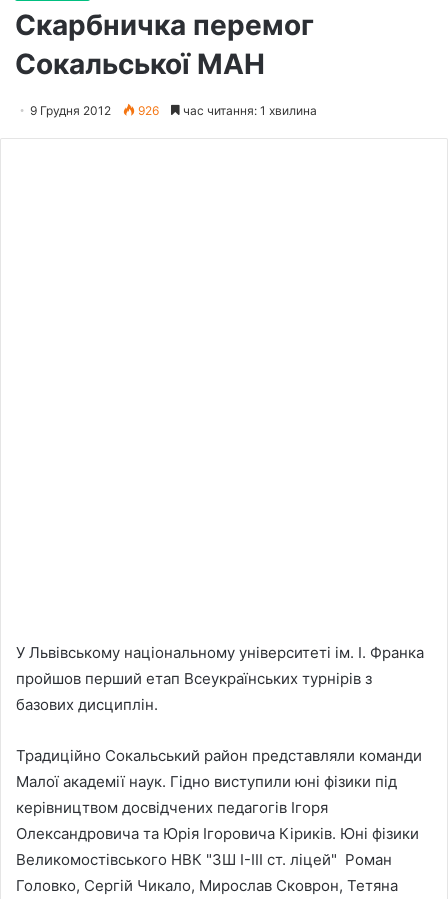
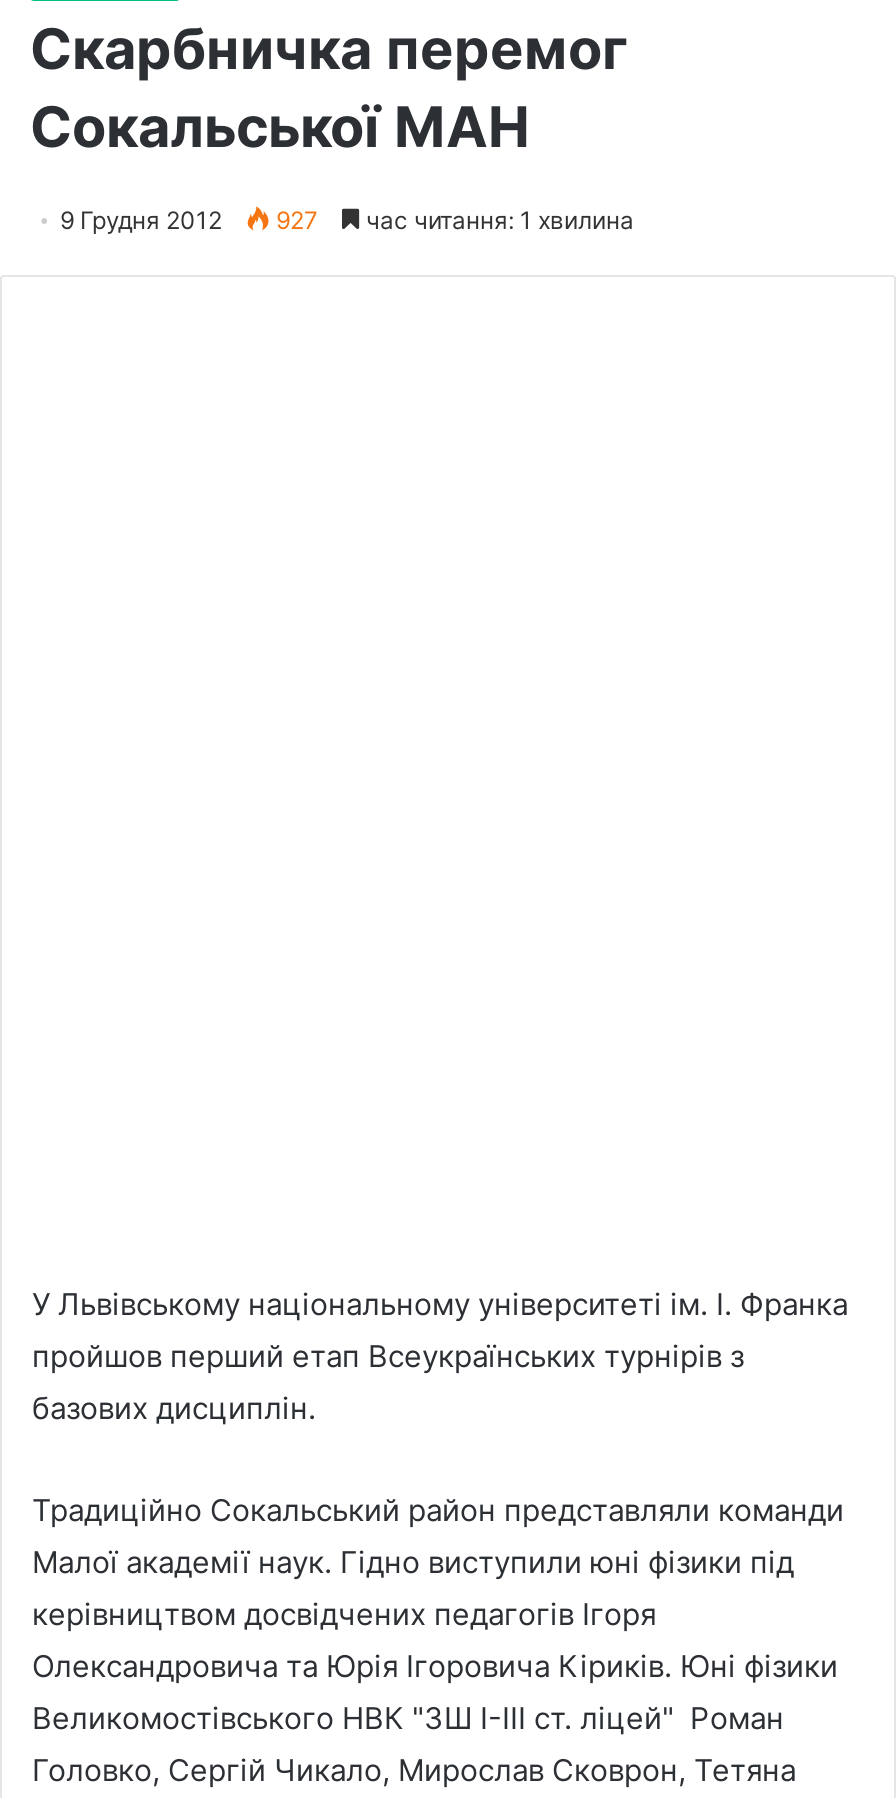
[30,103,317,118] 9 Грудня 2012 926 час читання: 1 хвилина -> [60,206,634,236] 9 Грудня 2012 927 час читання: 1 хвилина

